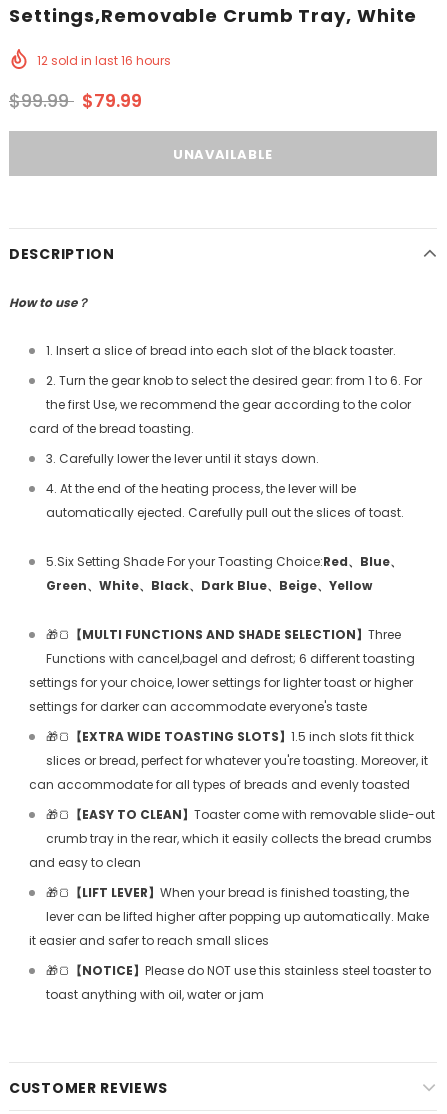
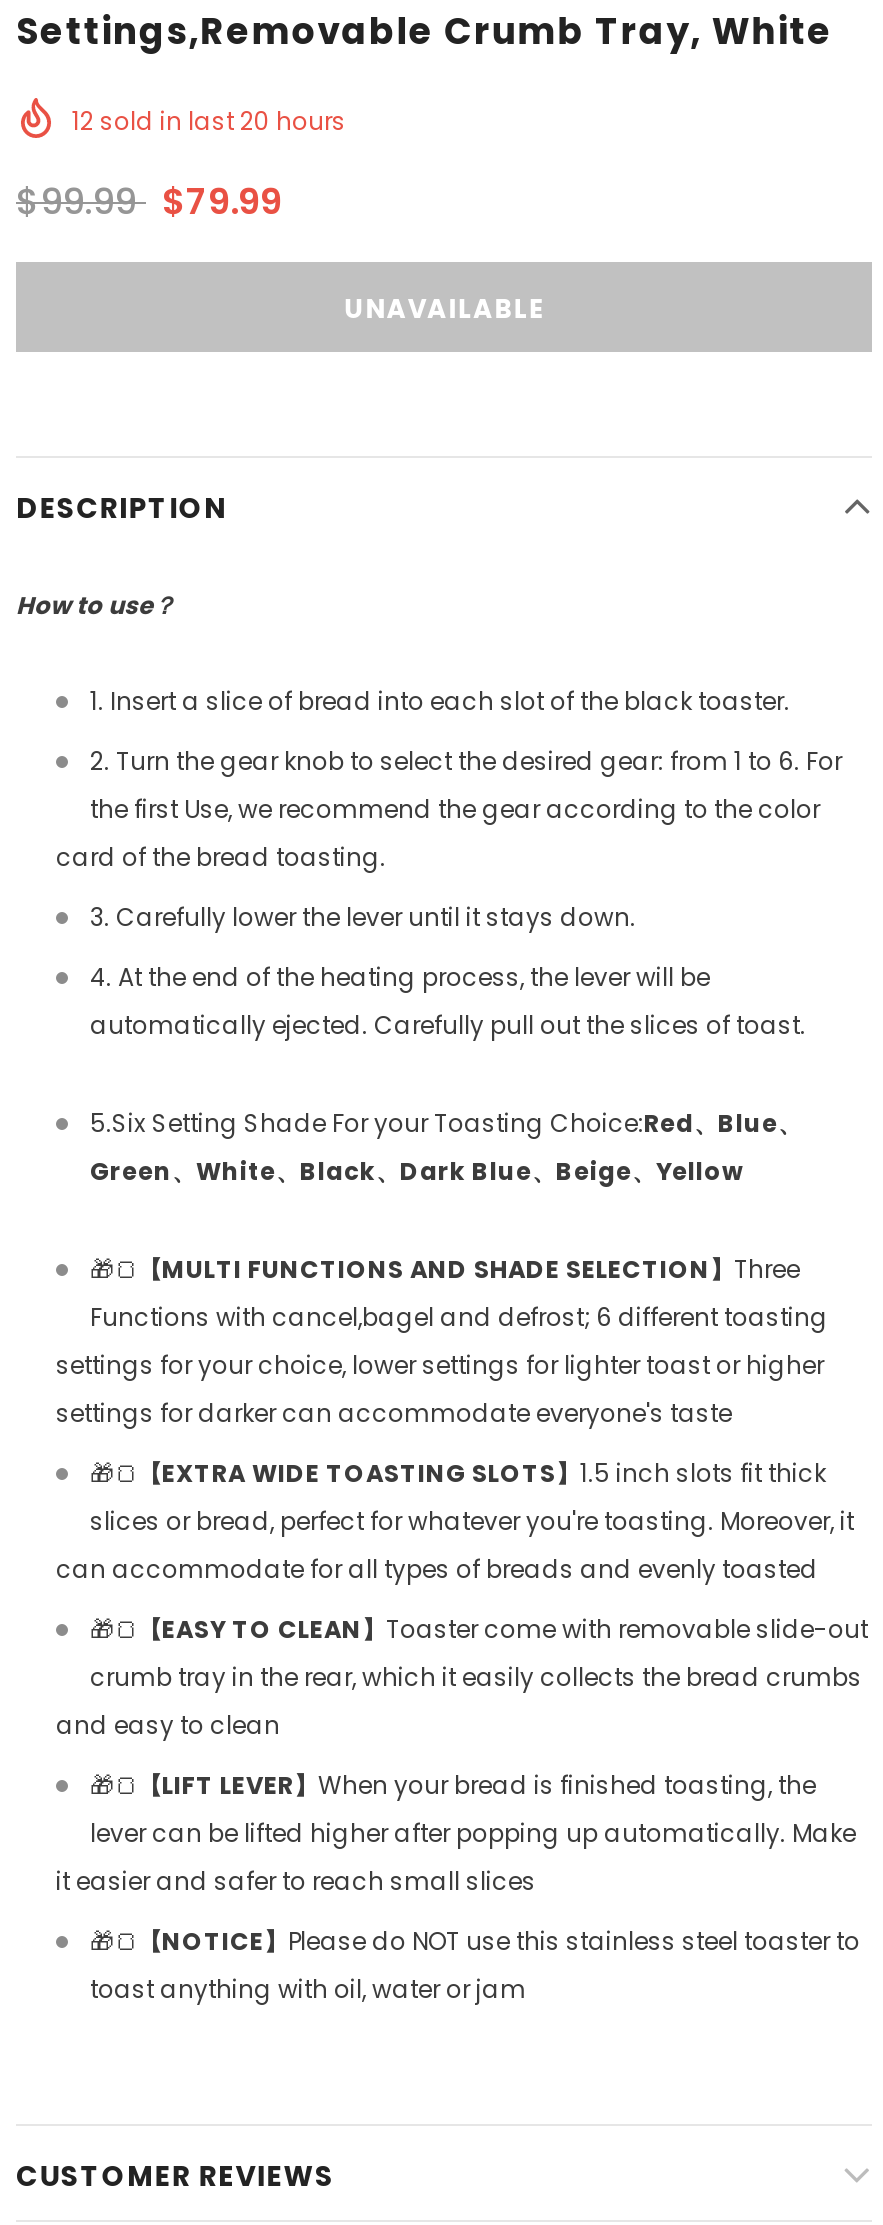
[37,52,171,69] 12 sold in last 16 hours -> [72,104,346,138] 12 sold in last 20 hours

